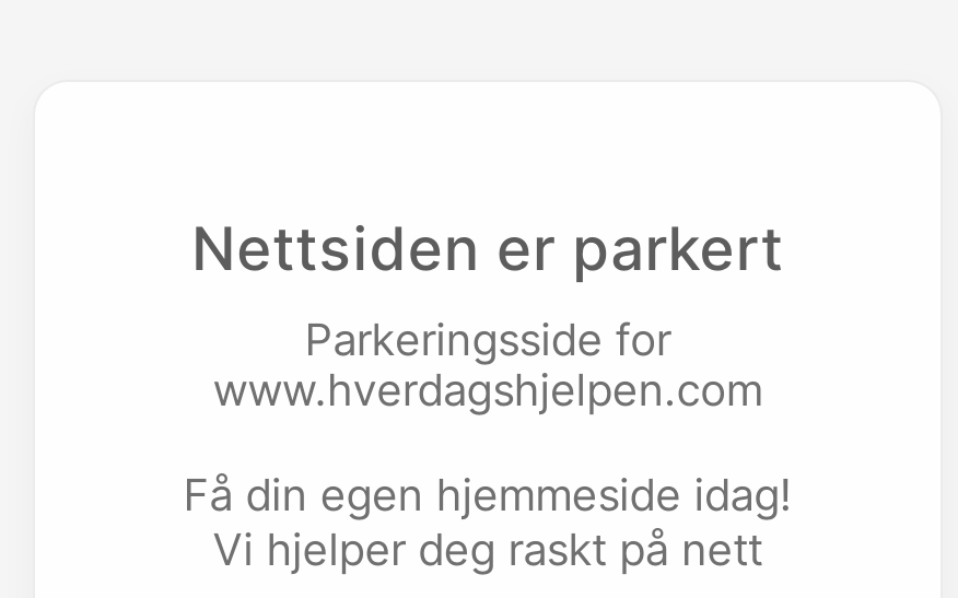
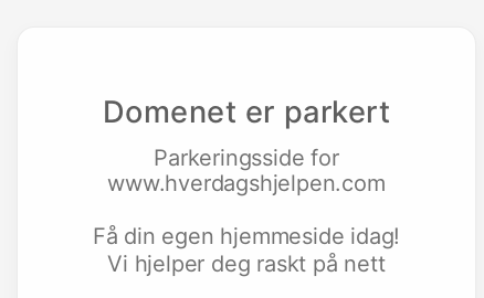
[191,213,784,285] Nettsiden er parkert -> [102,94,391,130] Domenet er parkert

